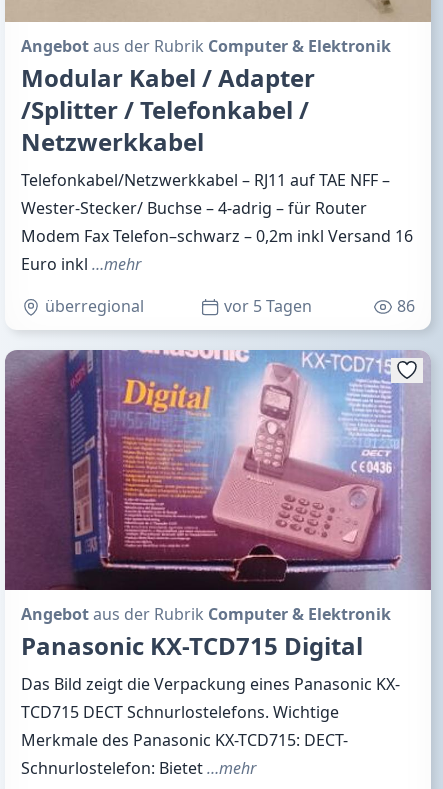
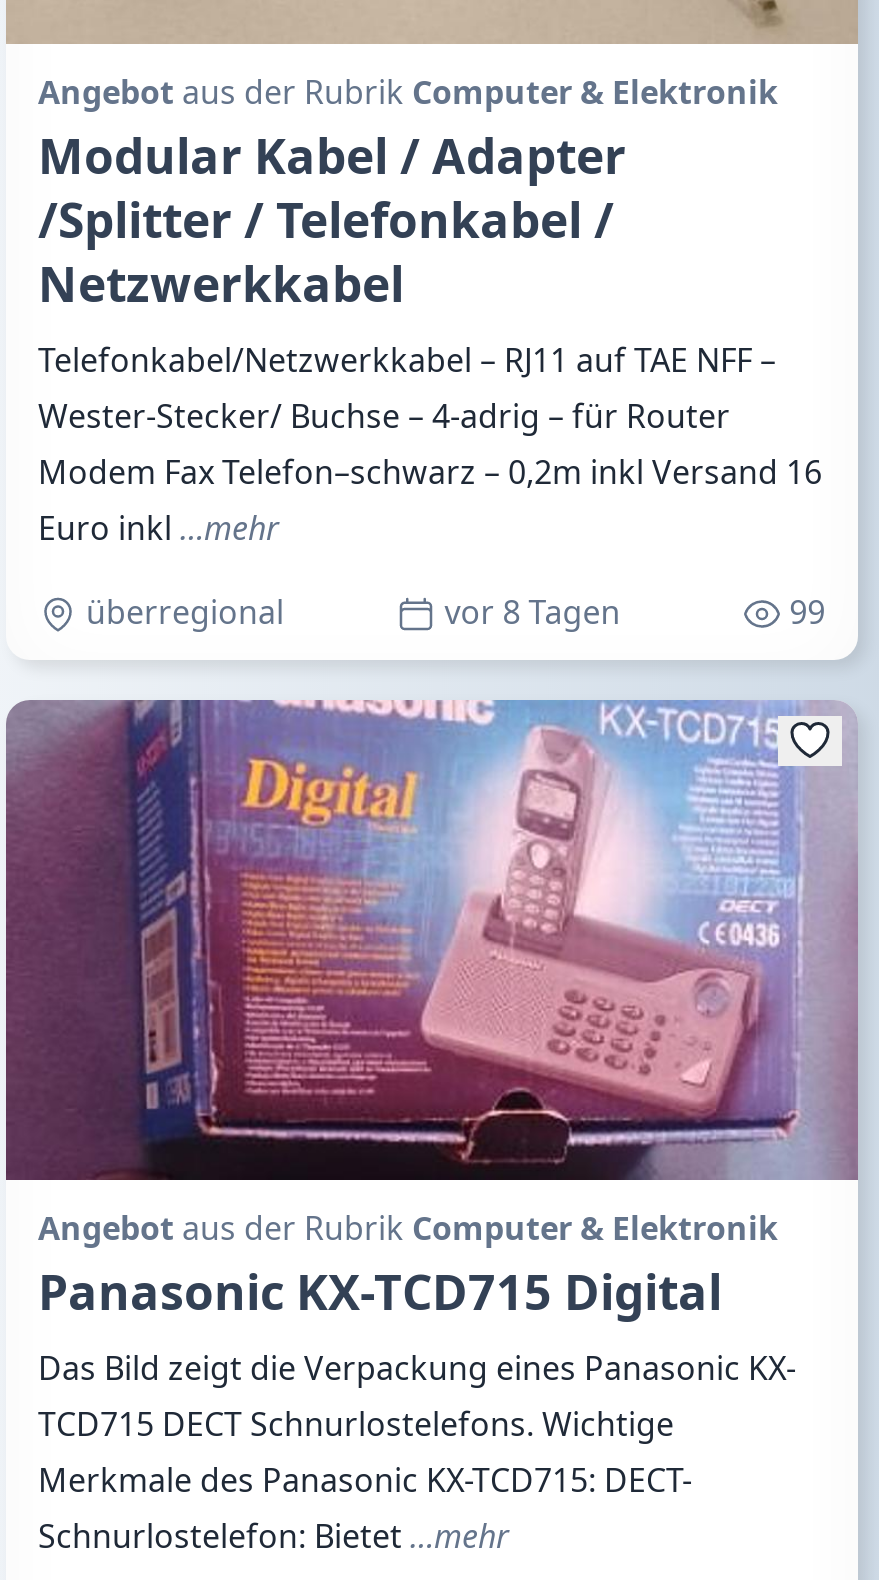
[220,295,312,317] vor 5 Tagen -> [437,590,621,634] vor 8 Tagen
[397,295,415,317] 86 -> [789,590,825,634] 99

